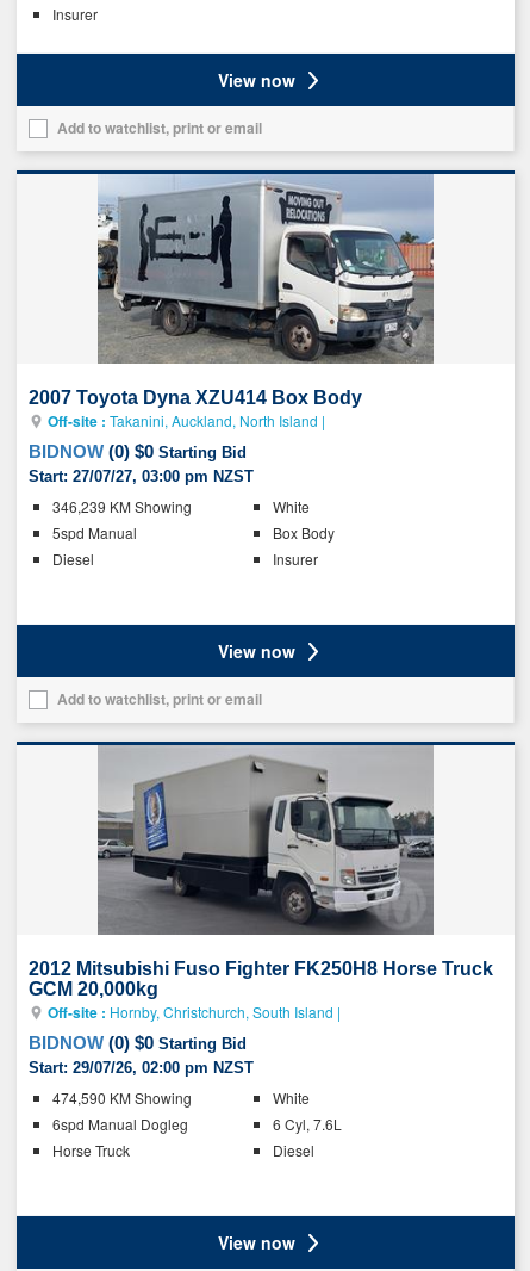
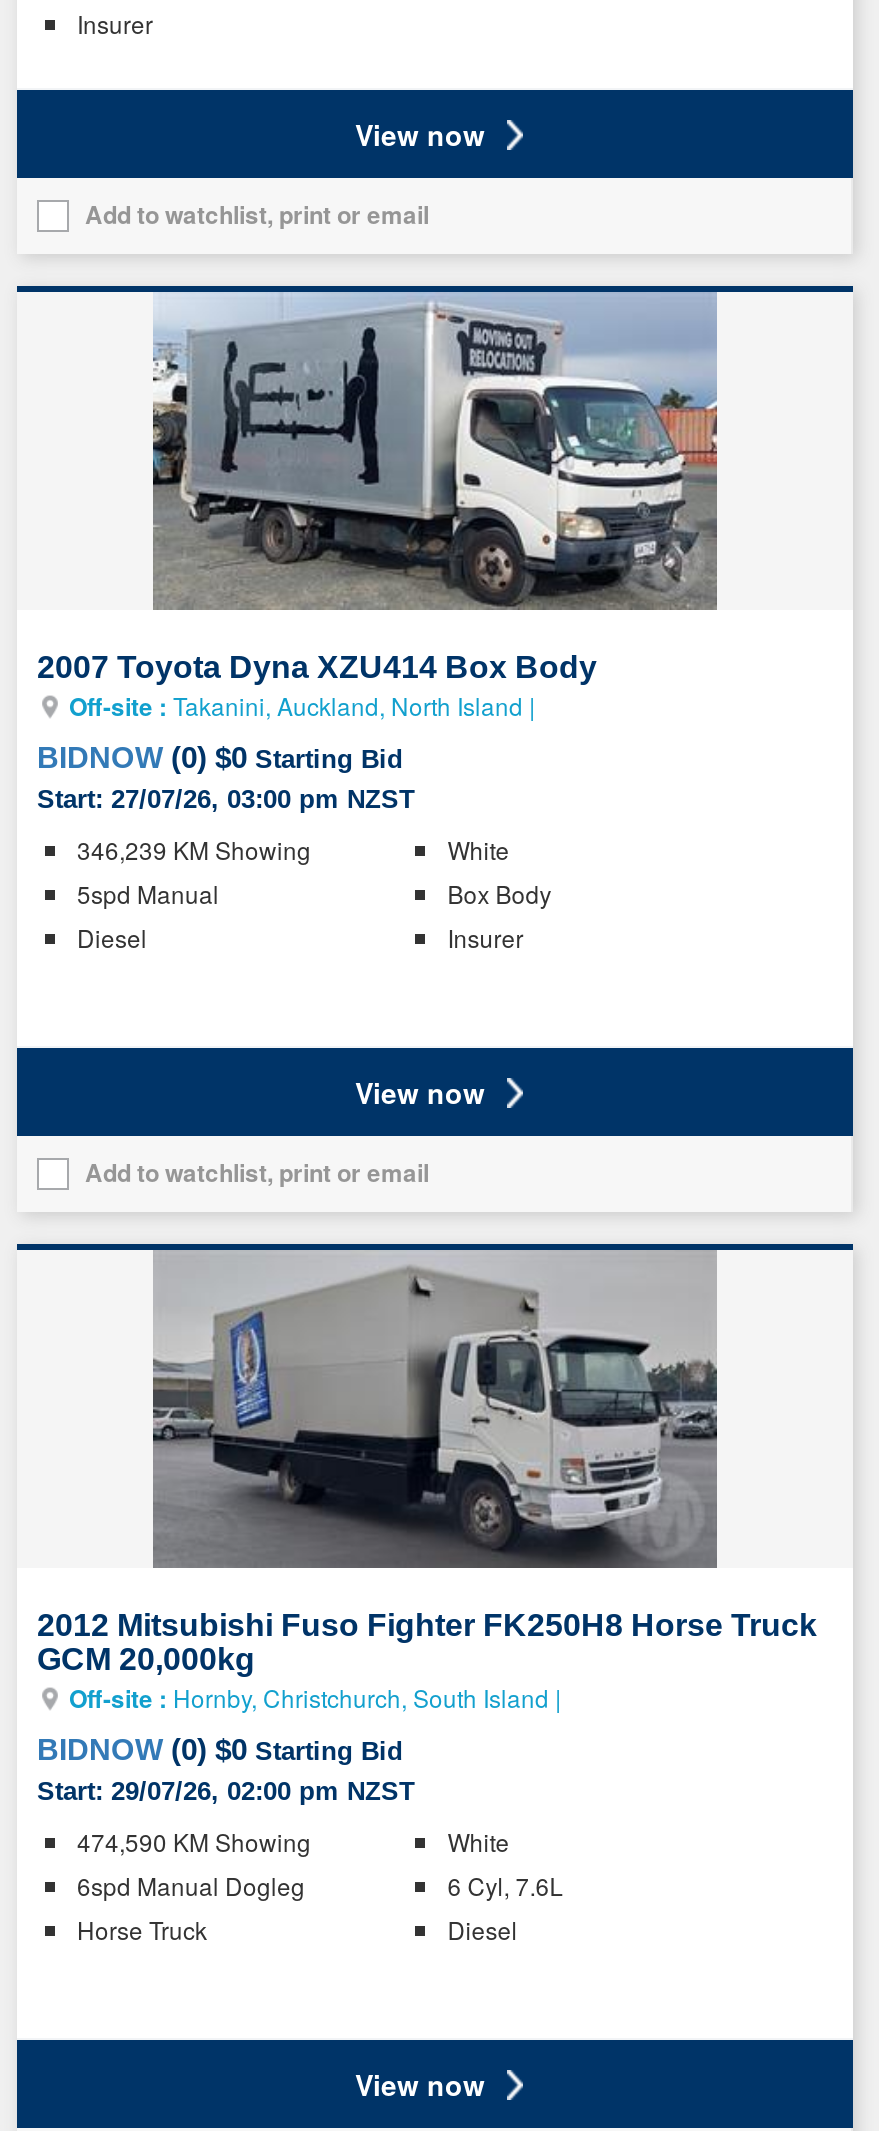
[29,468,258,485] Start: 27/07/27, 03:00 pm NZST -> [37,784,423,814] Start: 27/07/26, 03:00 pm NZST

